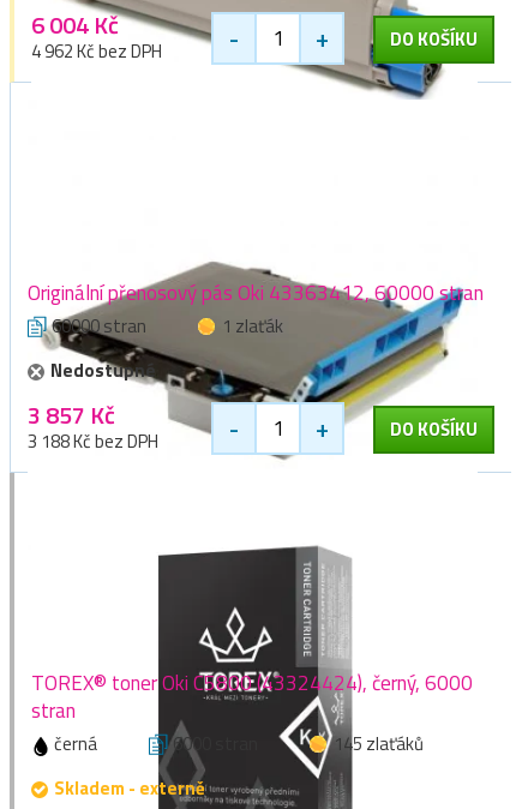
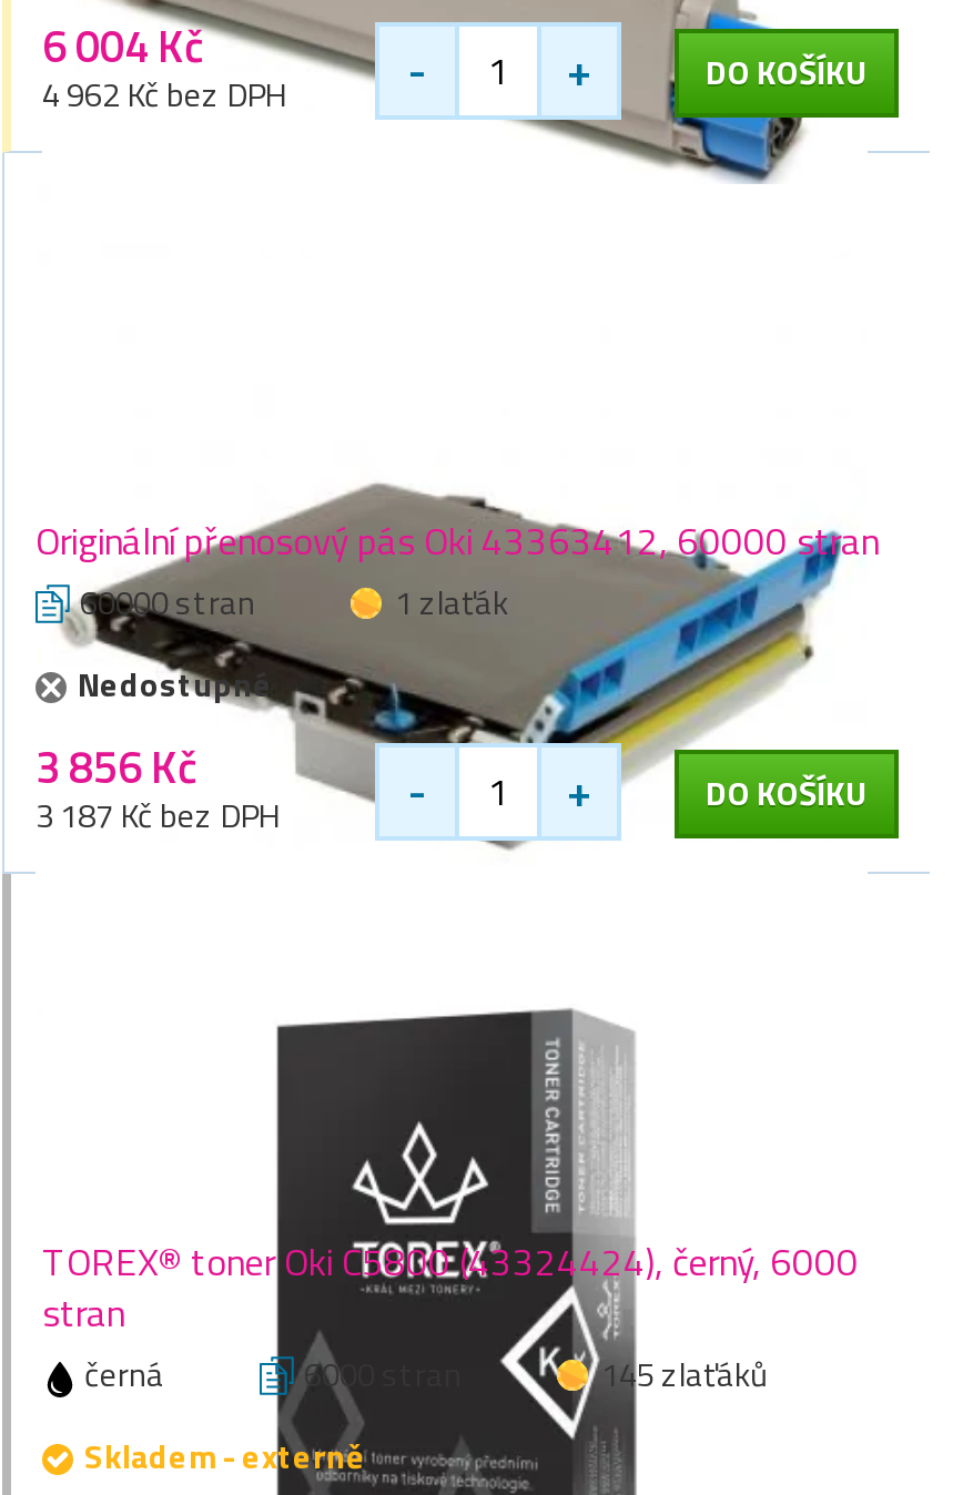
[28,397,115,434] 3 857 Kč -> [36,733,197,802] 3 856 Kč
[28,428,158,455] 3 188 Kč bez DPH -> [36,791,277,842] 3 187 Kč bez DPH

